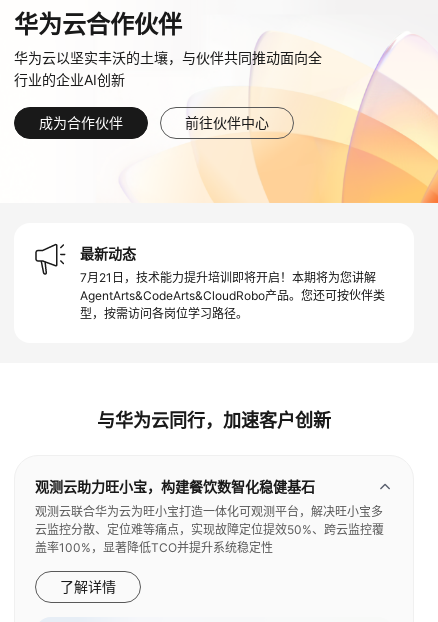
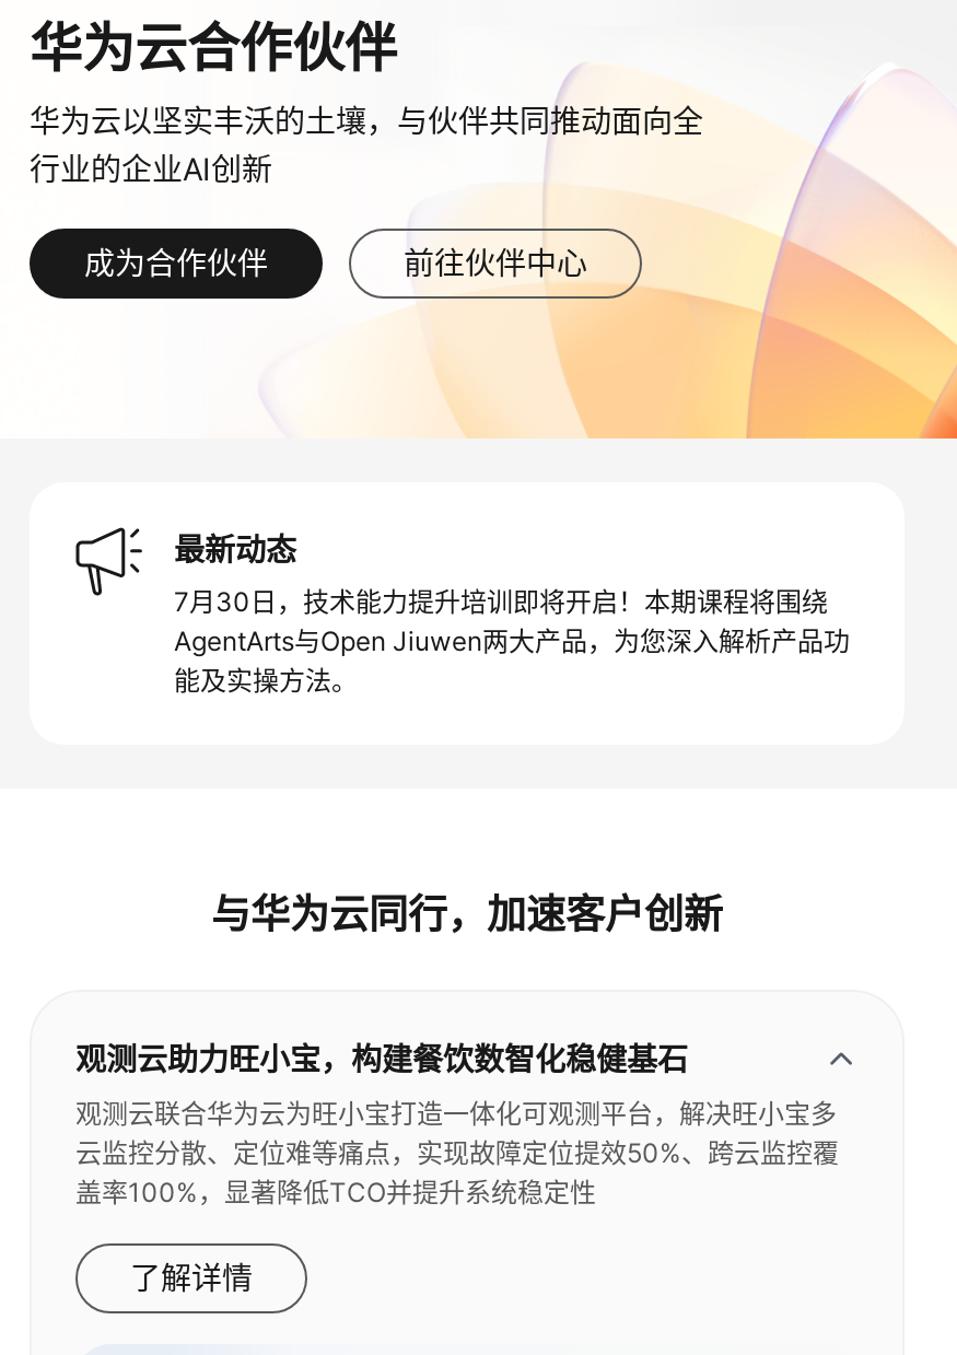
[80,270,385,321] 7月21日，技术能力提升培训即将开启！本期将为您讲解 | AgentArts&CodeArts&CloudRobo产品。您还可按伙伴类 | 型，按需访问各岗位学习路径。 -> [174,585,850,697] 7月30日，技术能力提升培训即将开启！本期课程将围绕 | AgentArts与Open Jiuwen两大产品，为您深入解析产品功 | 能及实操方法。

